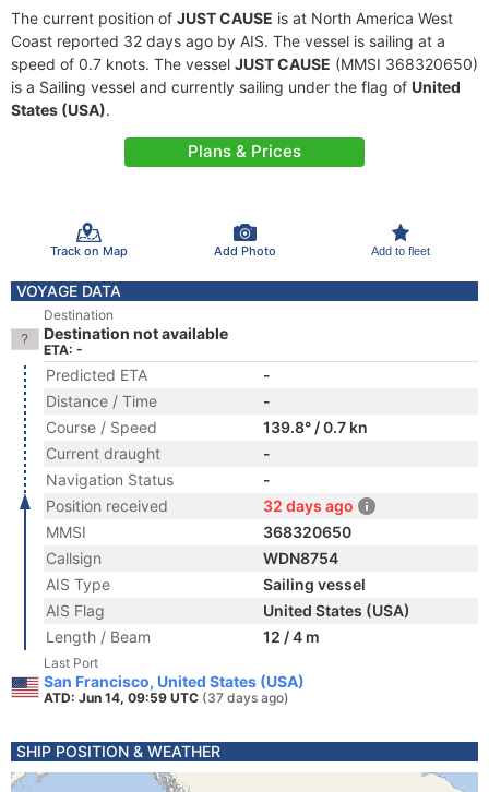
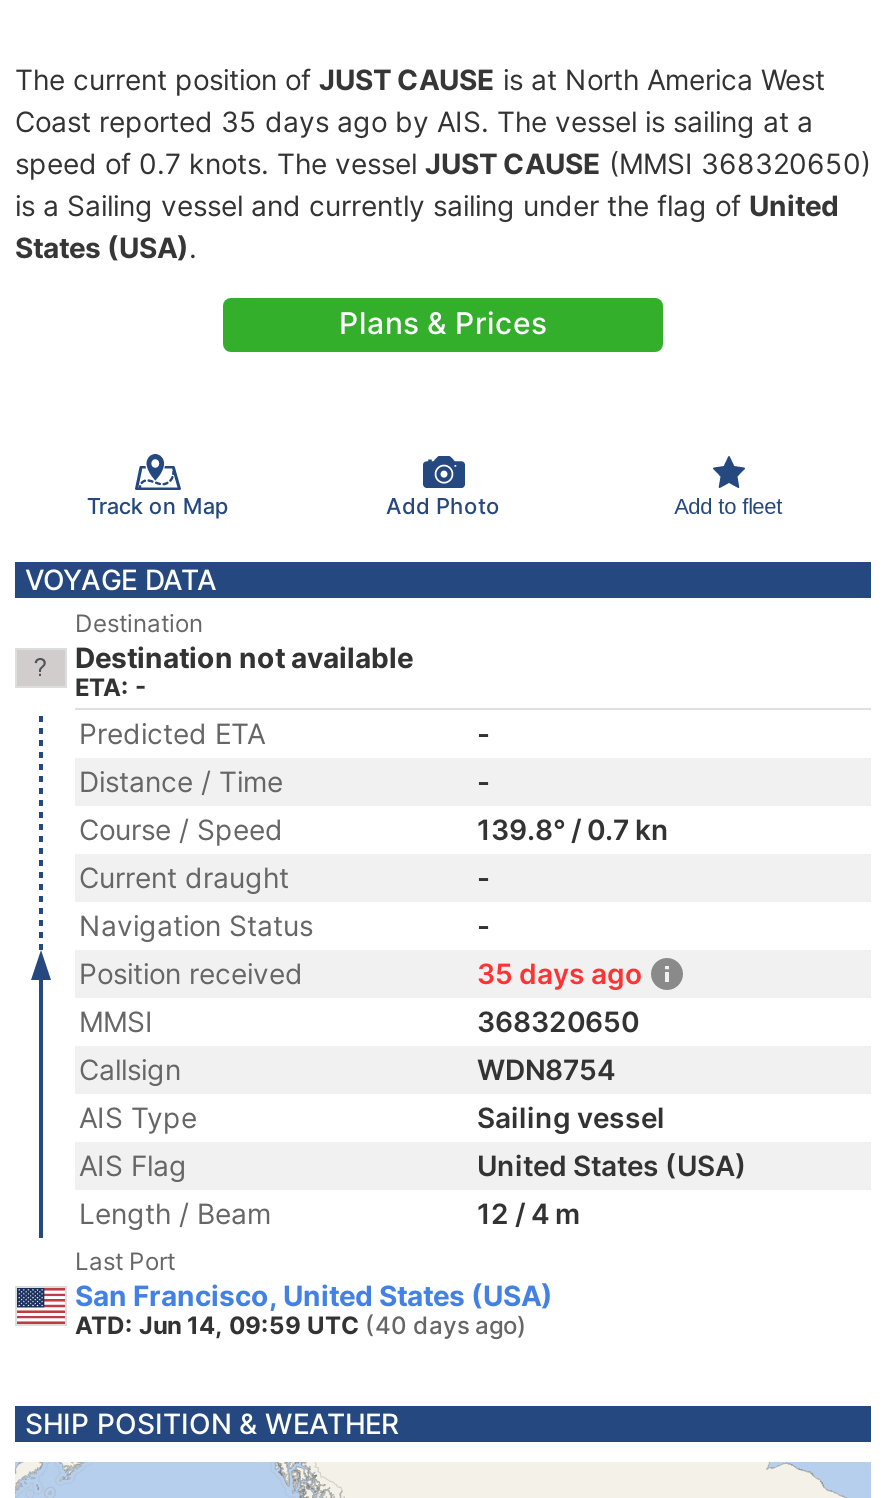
[11,32,445,50] Coast reported 32 days ago by AIS. The vessel is sailing at a -> [15,104,813,138] Coast reported 35 days ago by AIS. The vessel is sailing at a
[263,496,354,515] 32 days ago -> [477,956,643,990] 35 days ago
[44,689,289,706] ATD: Jun 14, 09:59 UTC (37 days ago) -> [75,1310,527,1340] ATD: Jun 14, 09:59 UTC (40 days ago)

